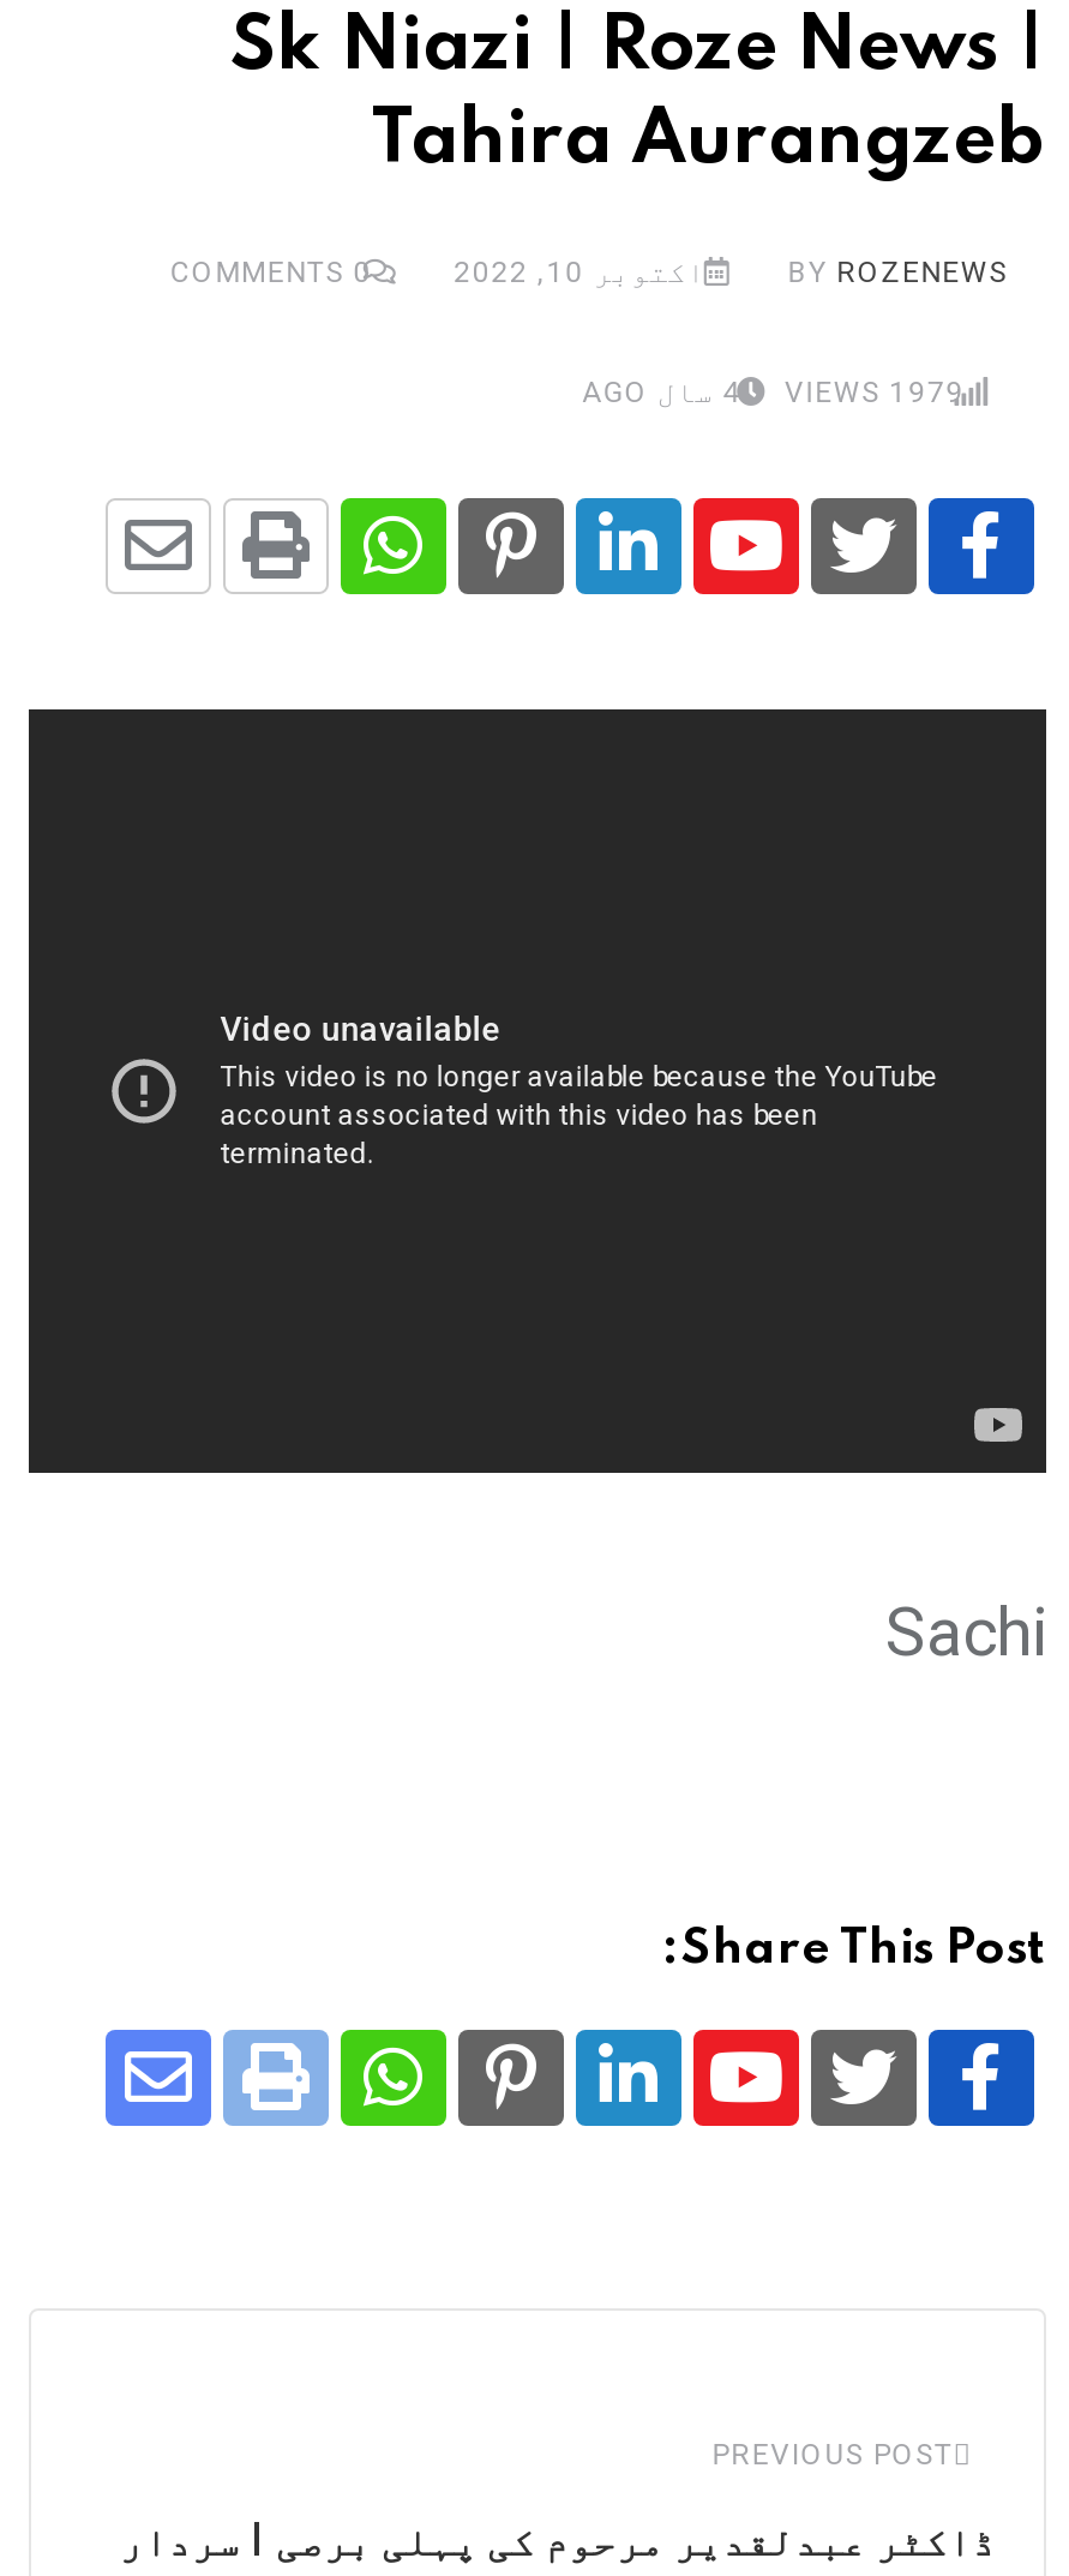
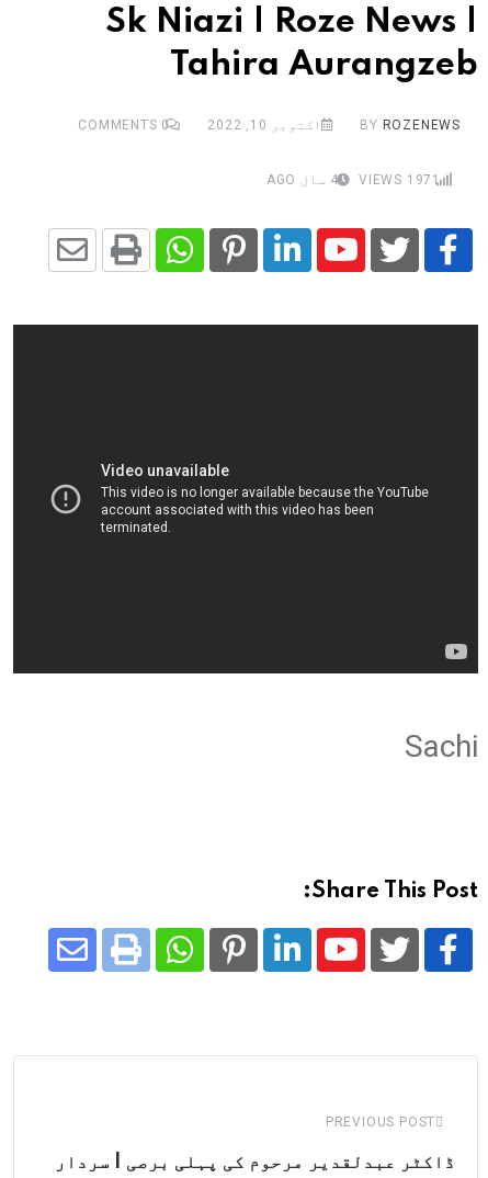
[890,375,965,408] 1979 -> [407,172,441,187] 1971

